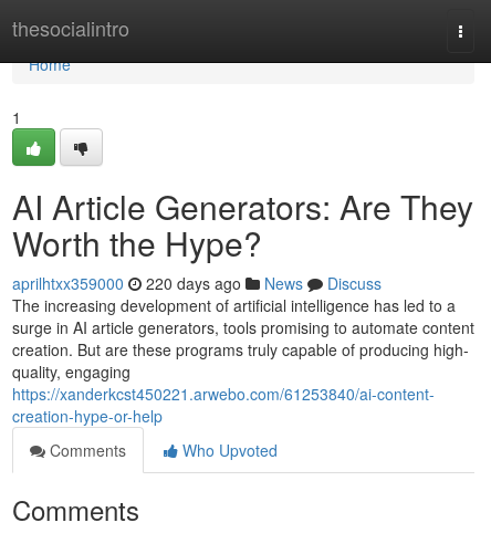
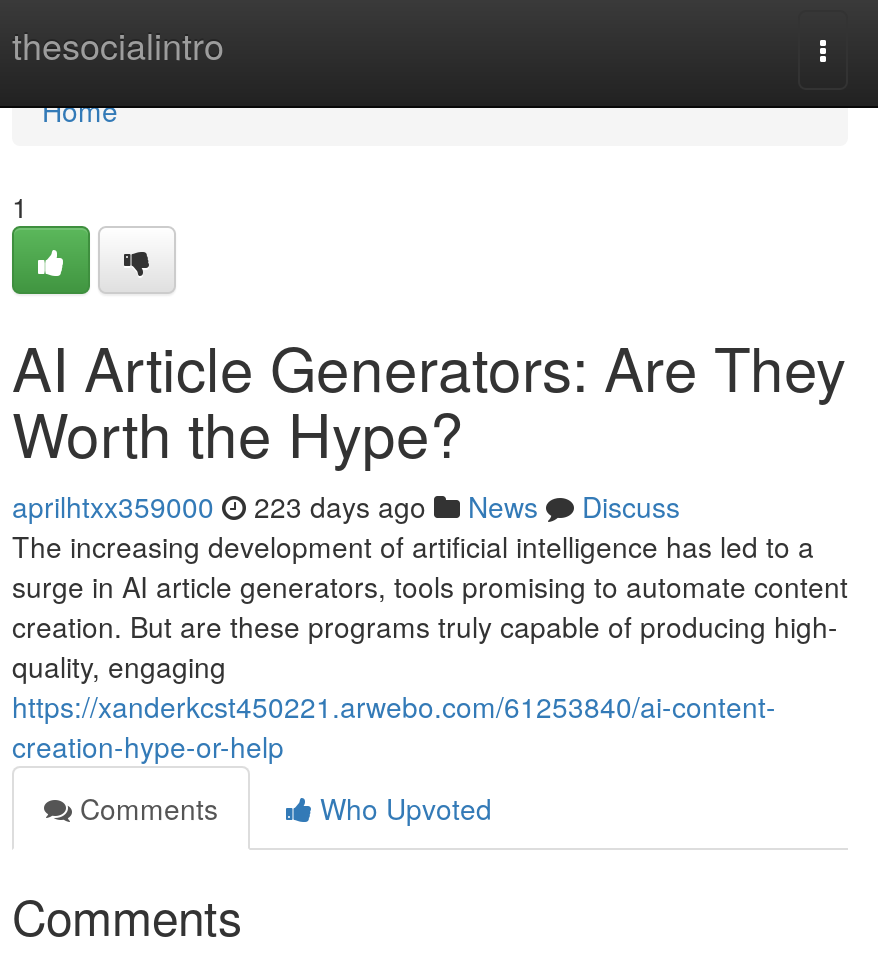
[12,272,382,294] aprilhtxx359000 220 days ago News Discuss -> [12,486,680,526] aprilhtxx359000 223 days ago News Discuss

